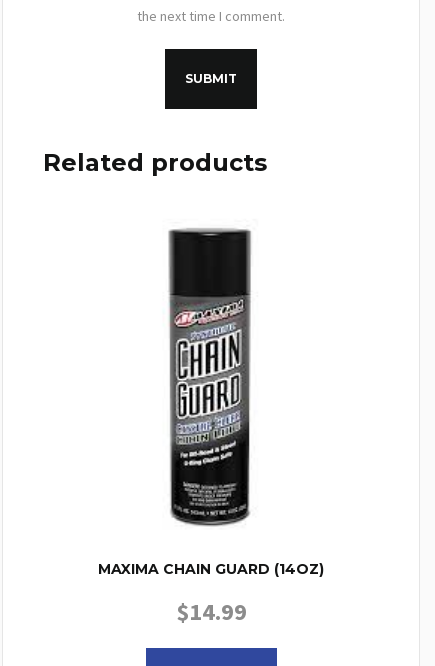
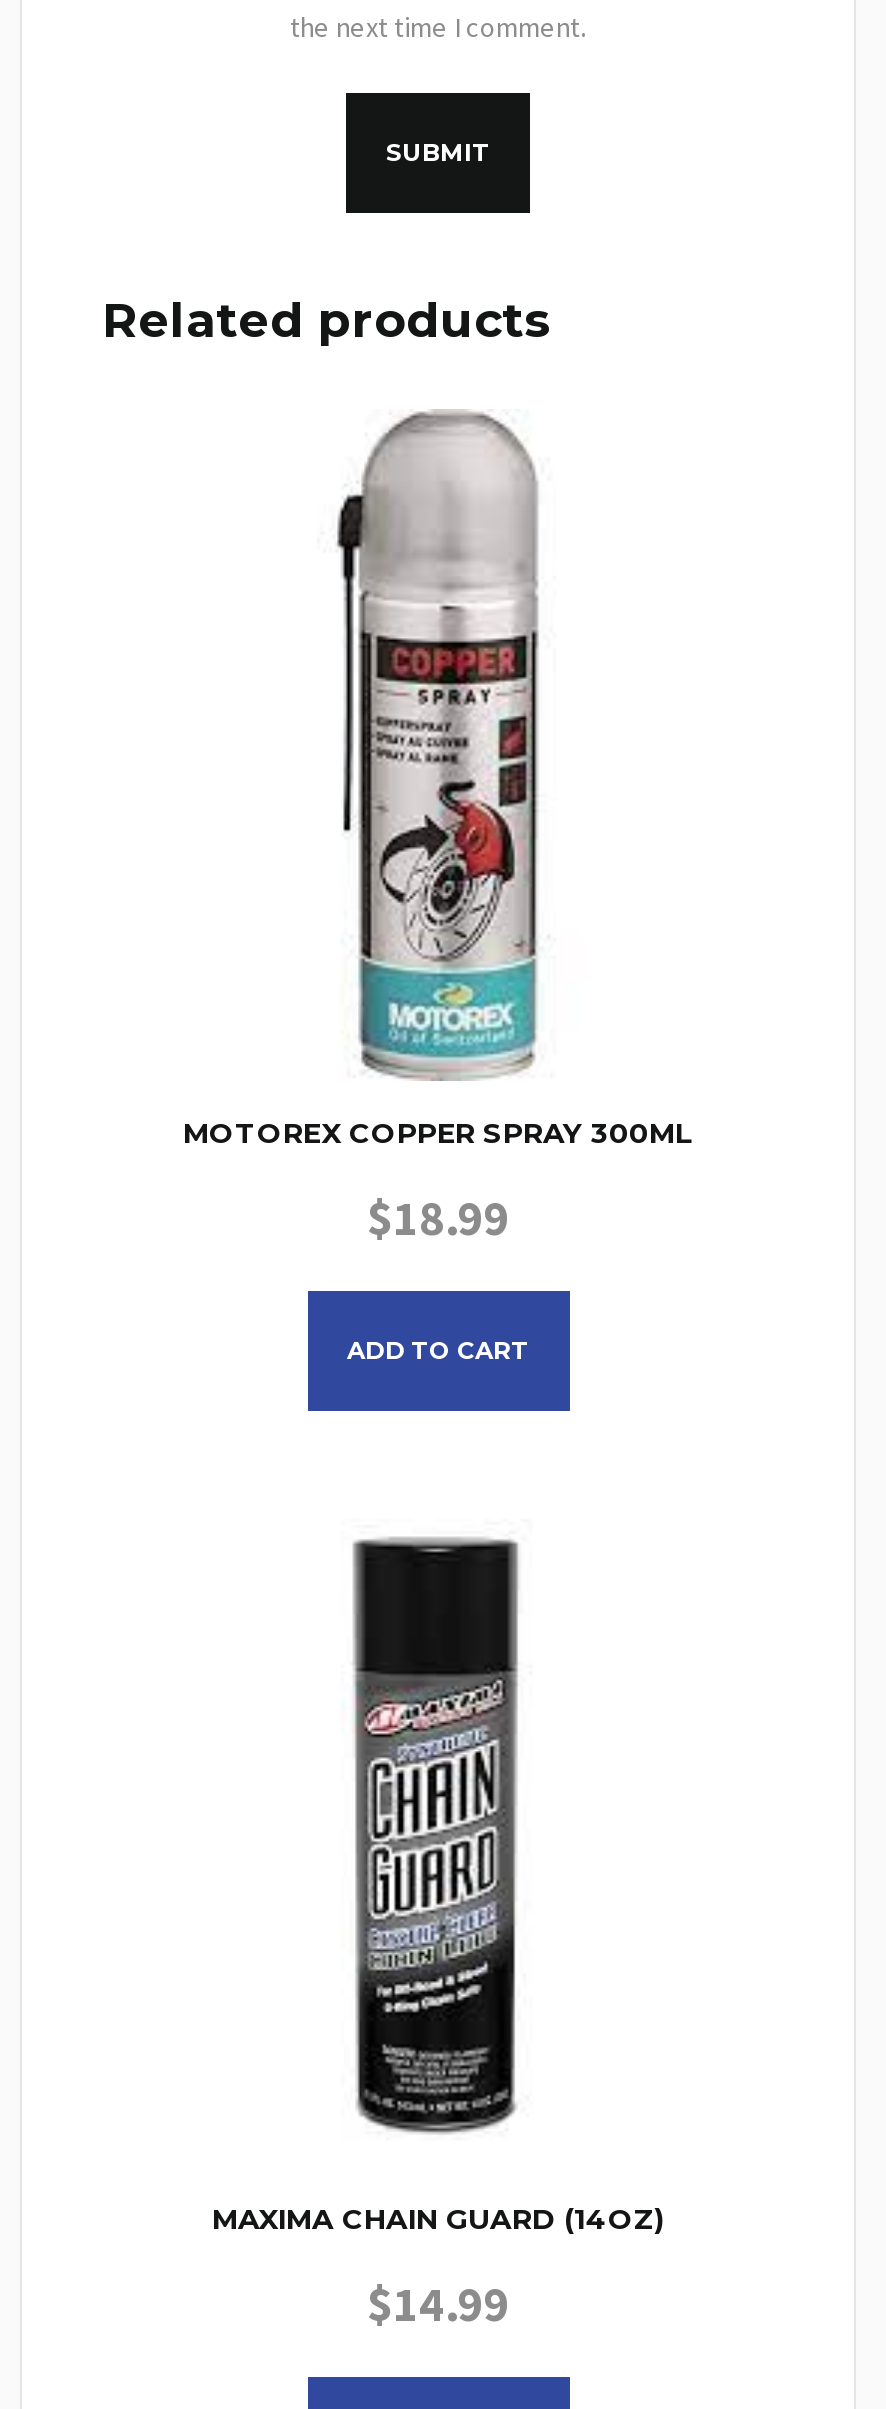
none -> [183,409,693,1365] [image] | MOTOREX COPPER SPRAY 300ML | $18.99 | ADD TO CART

